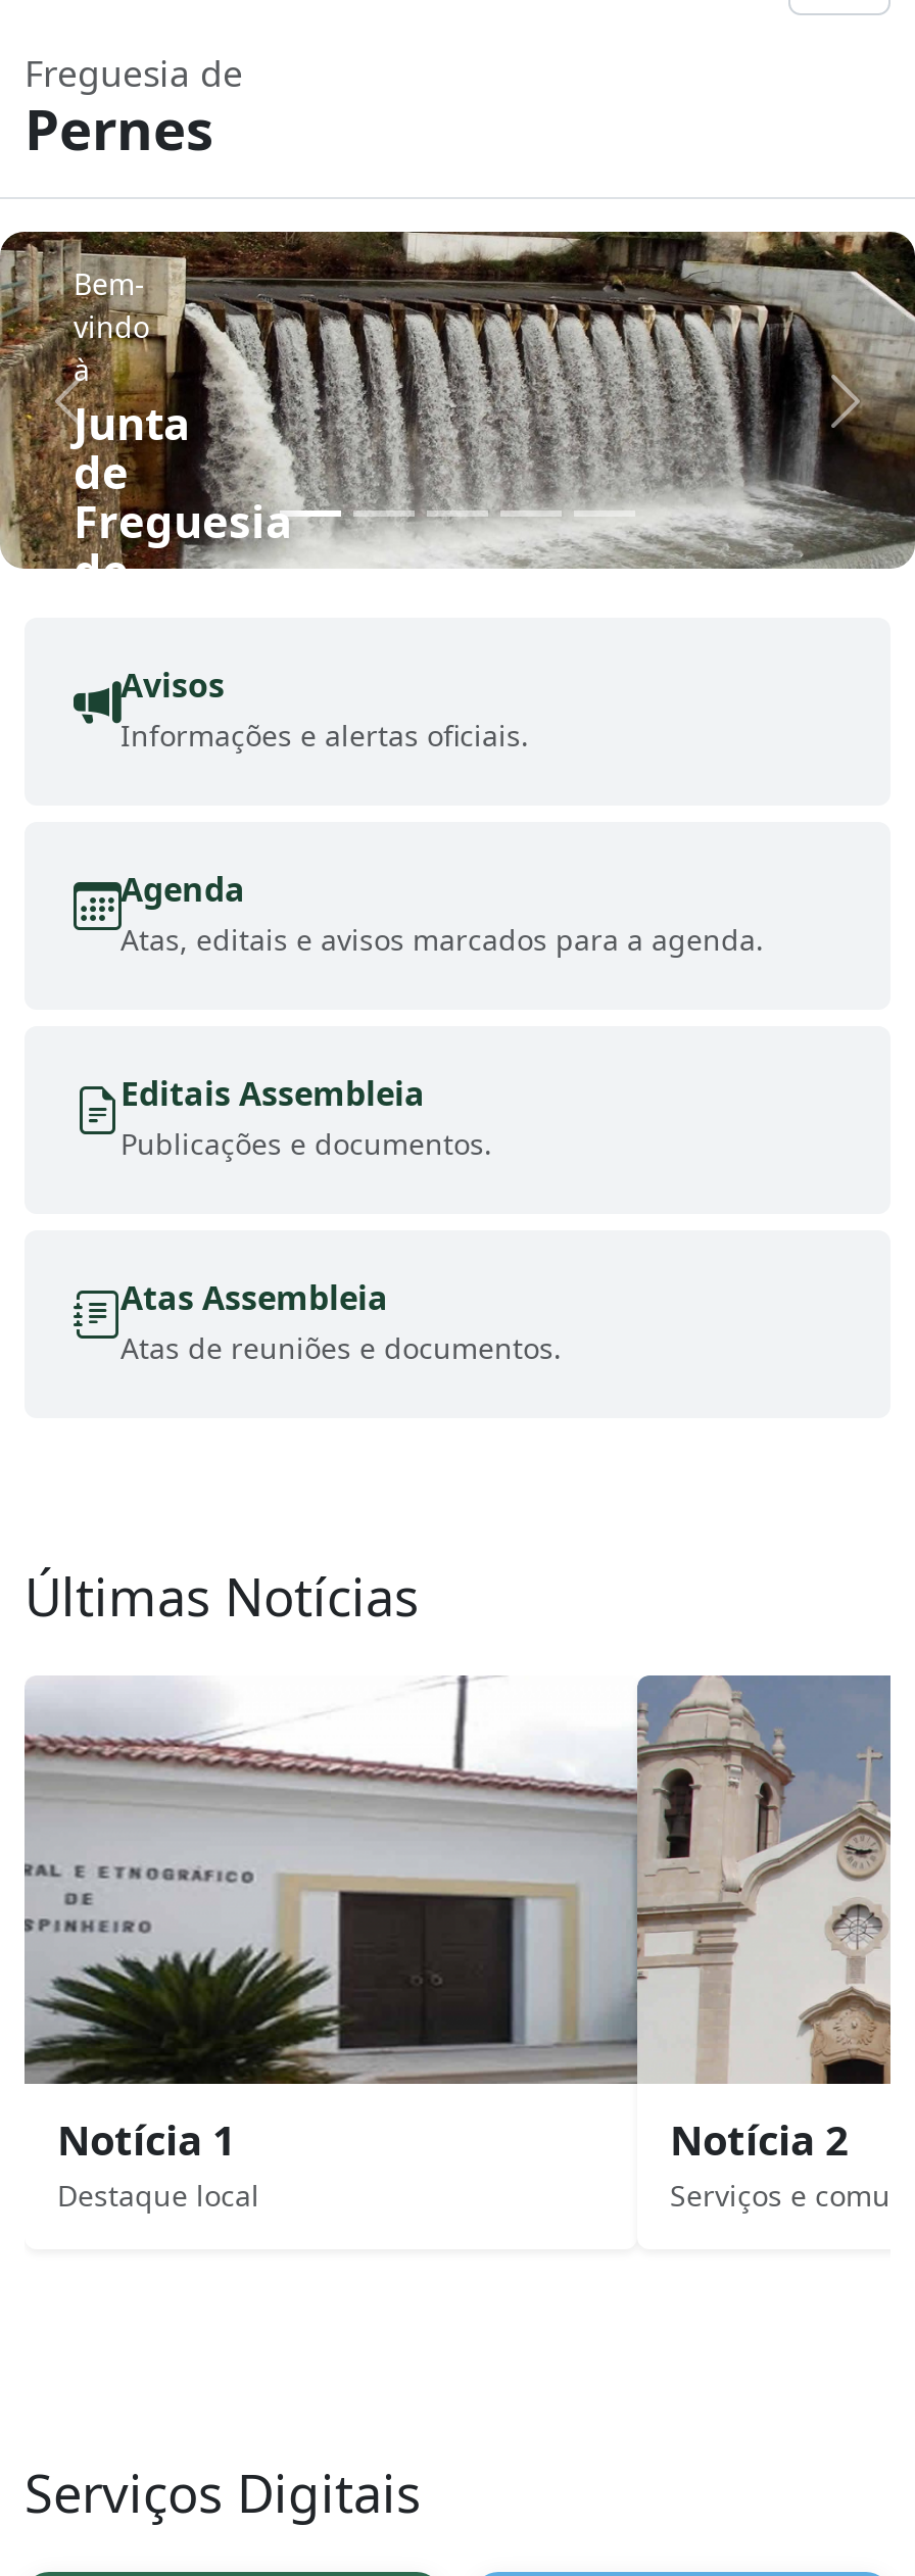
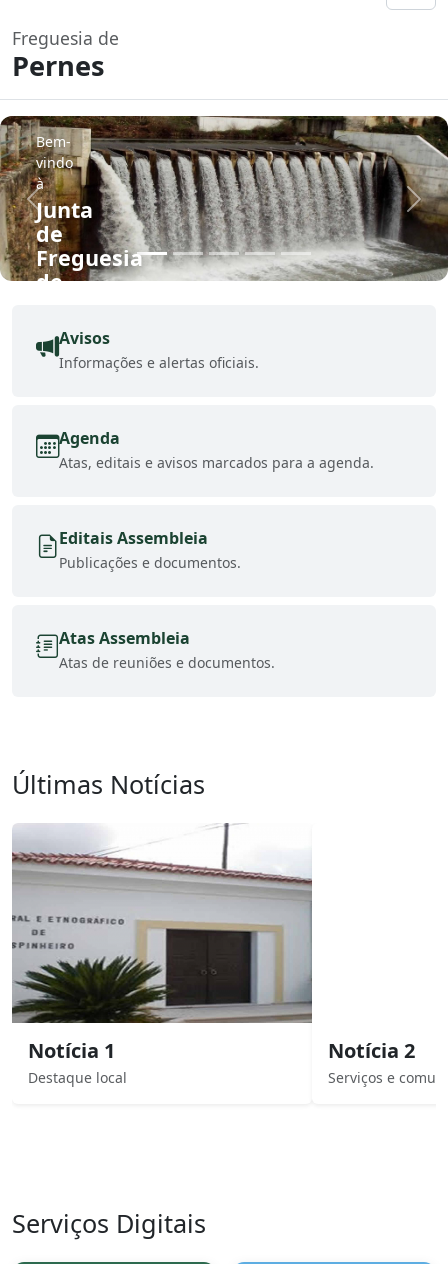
[635,1673,893,2086] [image] -> none

